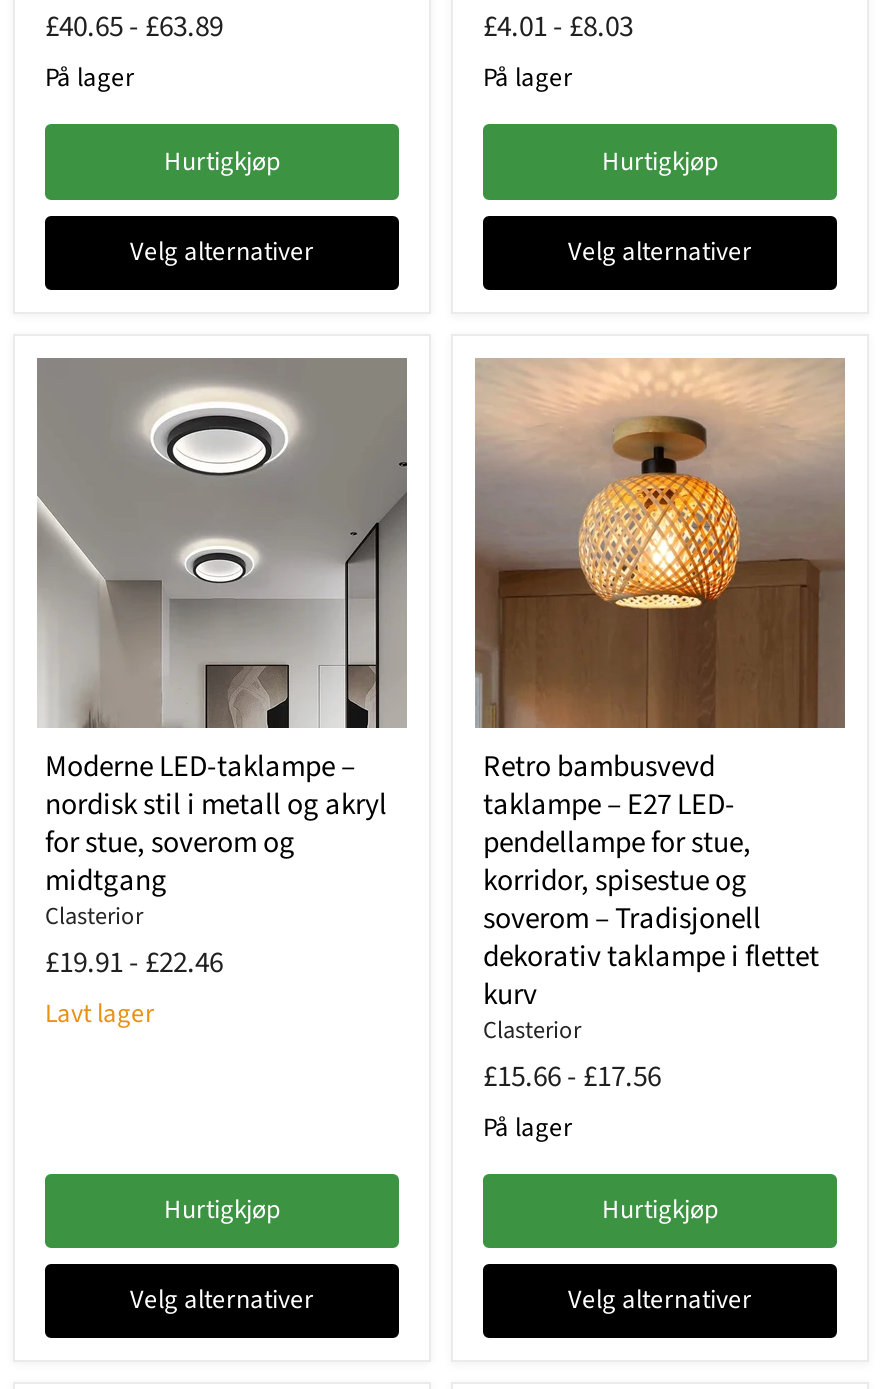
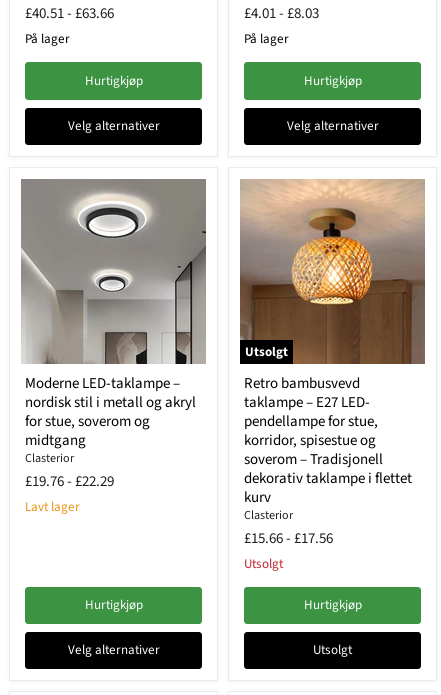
[45,6,223,48] £40.65- £63.89 -> [25,3,114,24] £40.51- £63.66
none -> [245,343,288,361] Utsolgt
[45,941,223,983] £19.91 - £22.46 -> [25,470,114,491] £19.76 - £22.29
[495,1109,573,1145] På lager -> [244,554,283,572] Utsolgt
[568,1282,752,1318] Velg alternativer -> [313,641,352,659] Utsolgt

